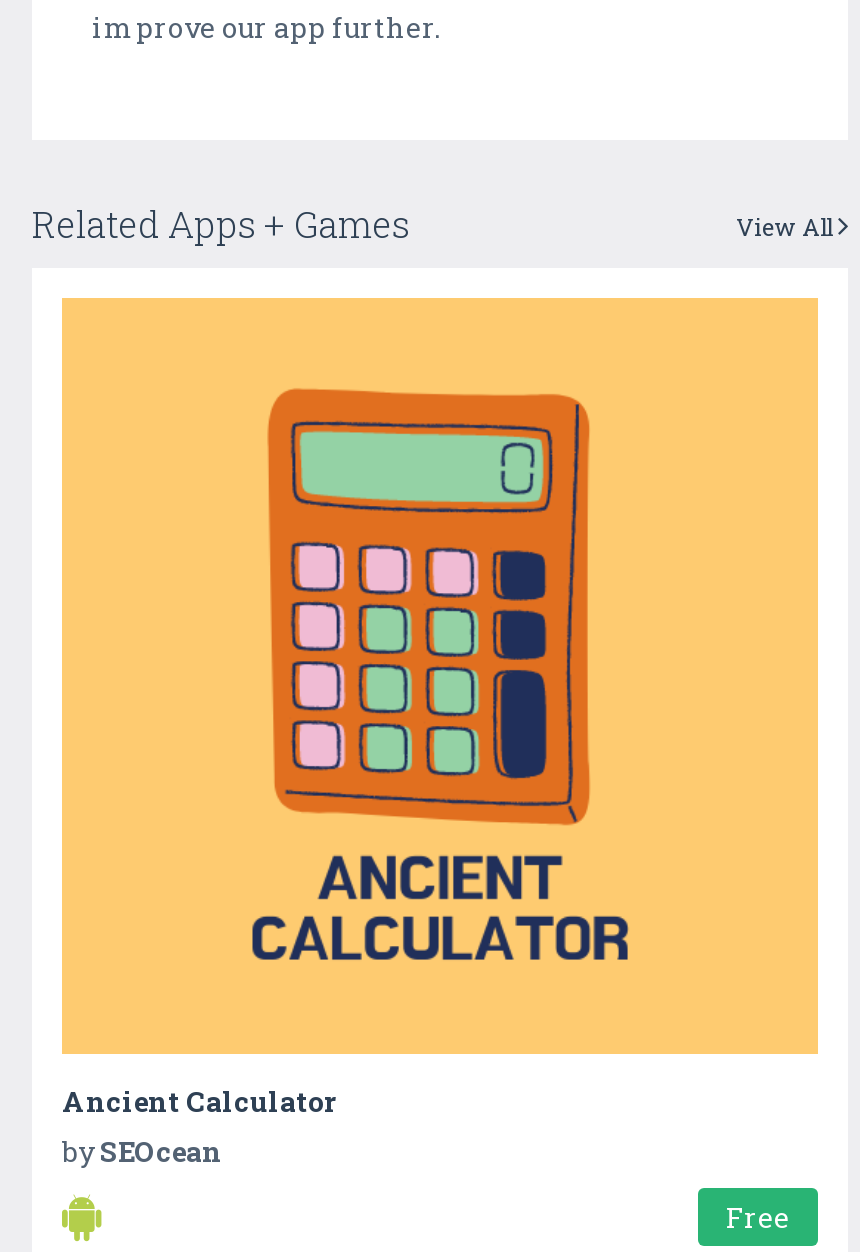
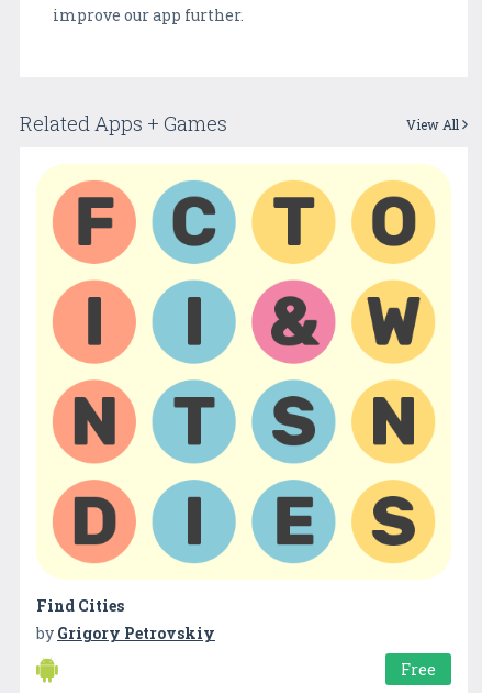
[60,296,820,1170] [image] | Ancient Calculator | bySEOcean -> [36,164,451,643] [image] | Find Cities | byGrigory Petrovskiy

